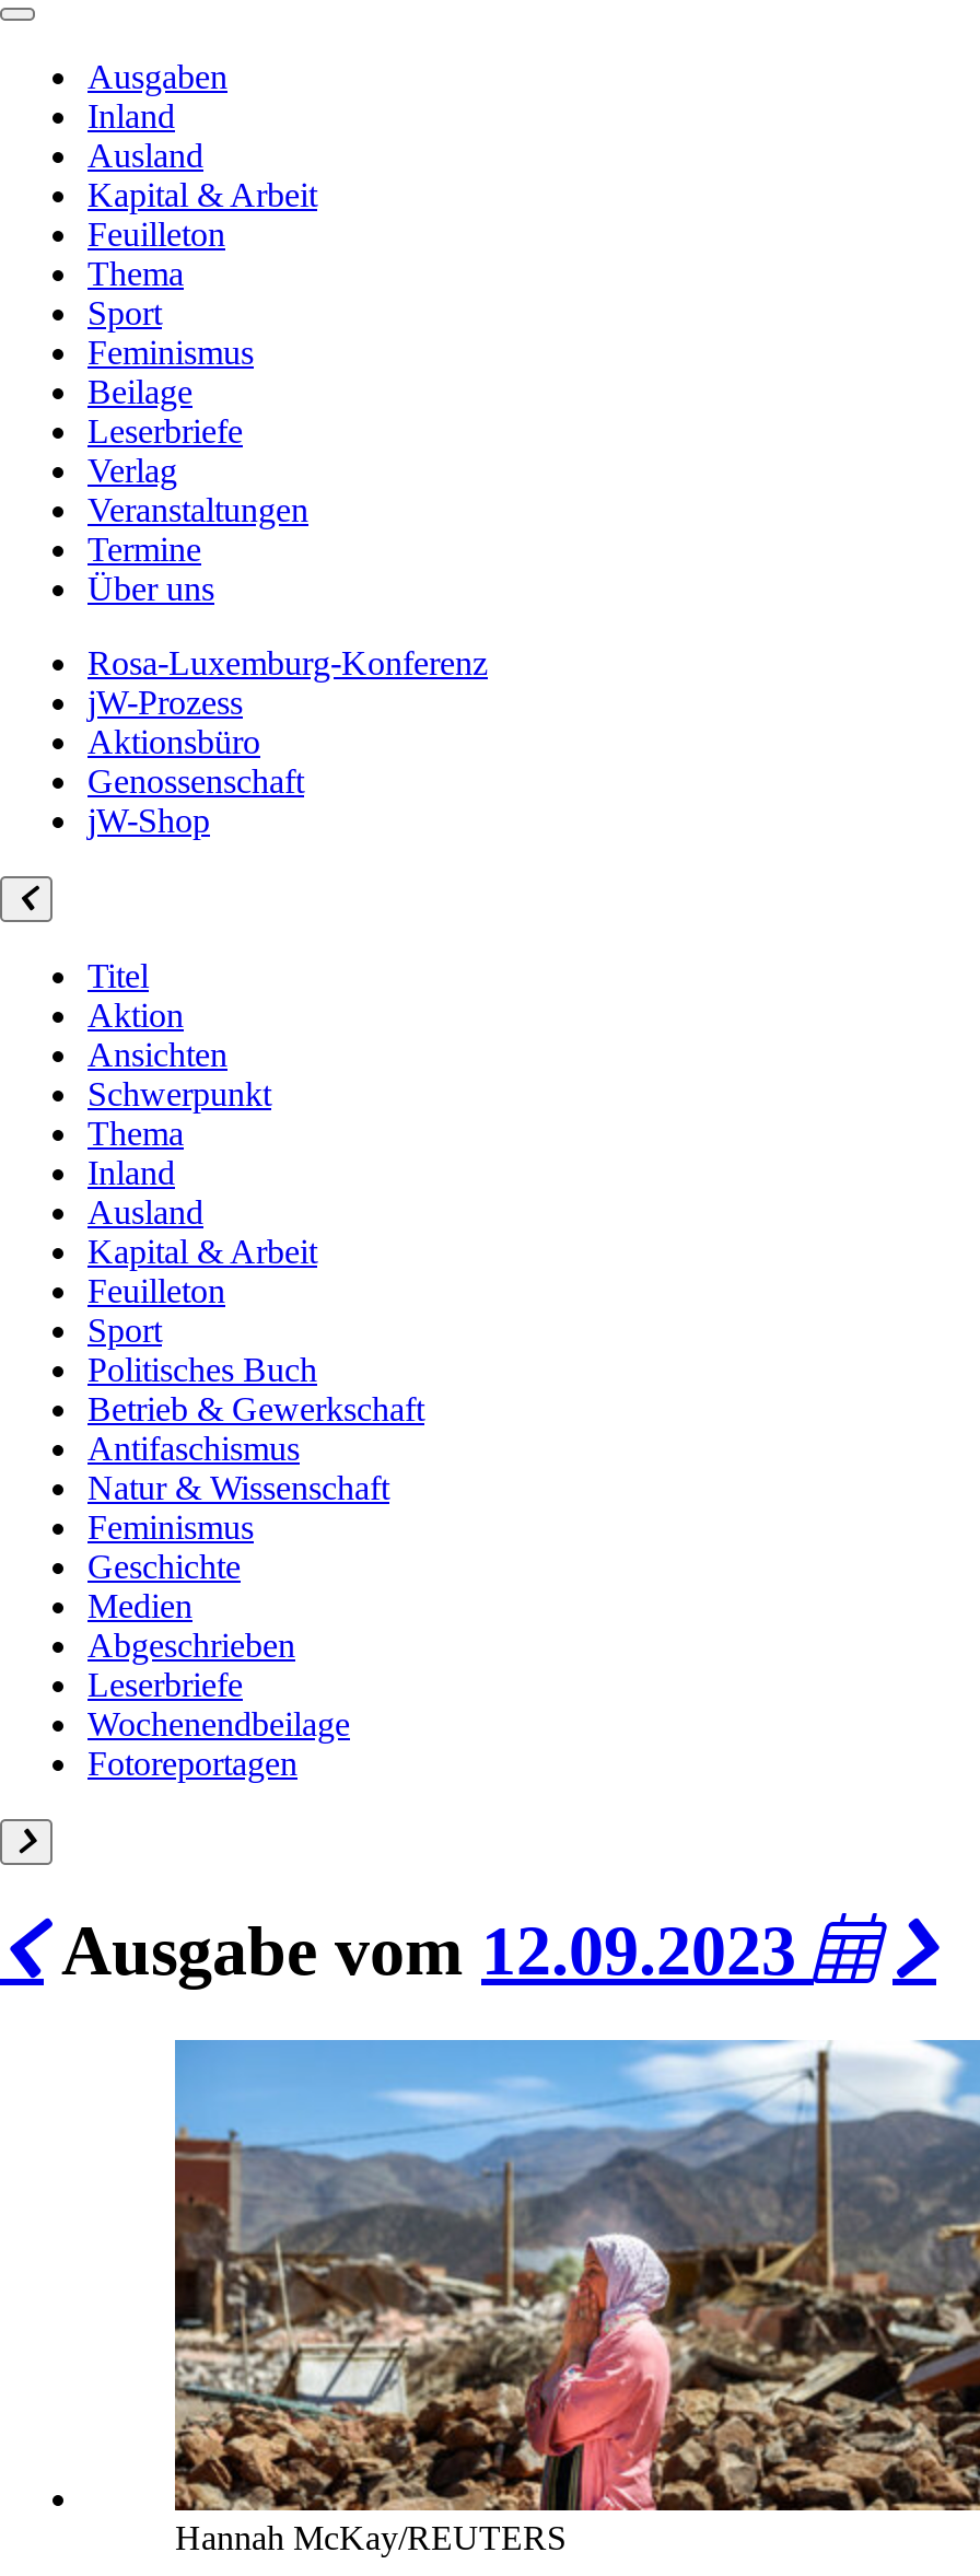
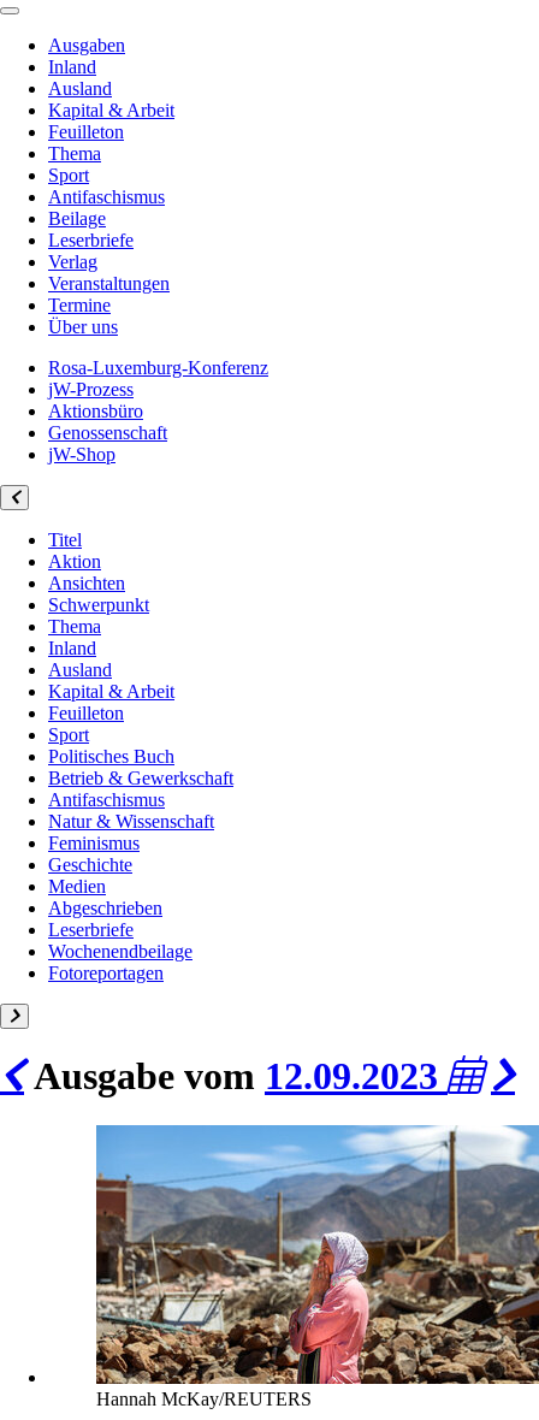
[87,334,254,371] Feminismus -> [48,187,165,207] Antifaschismus

